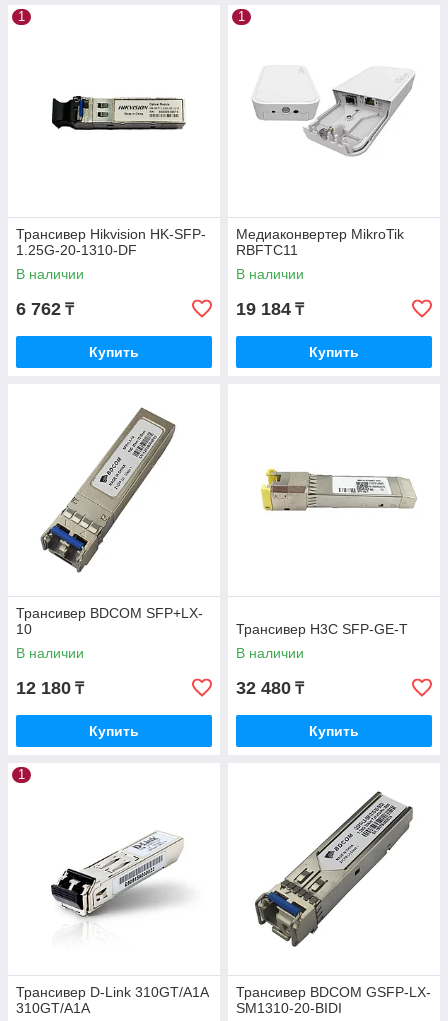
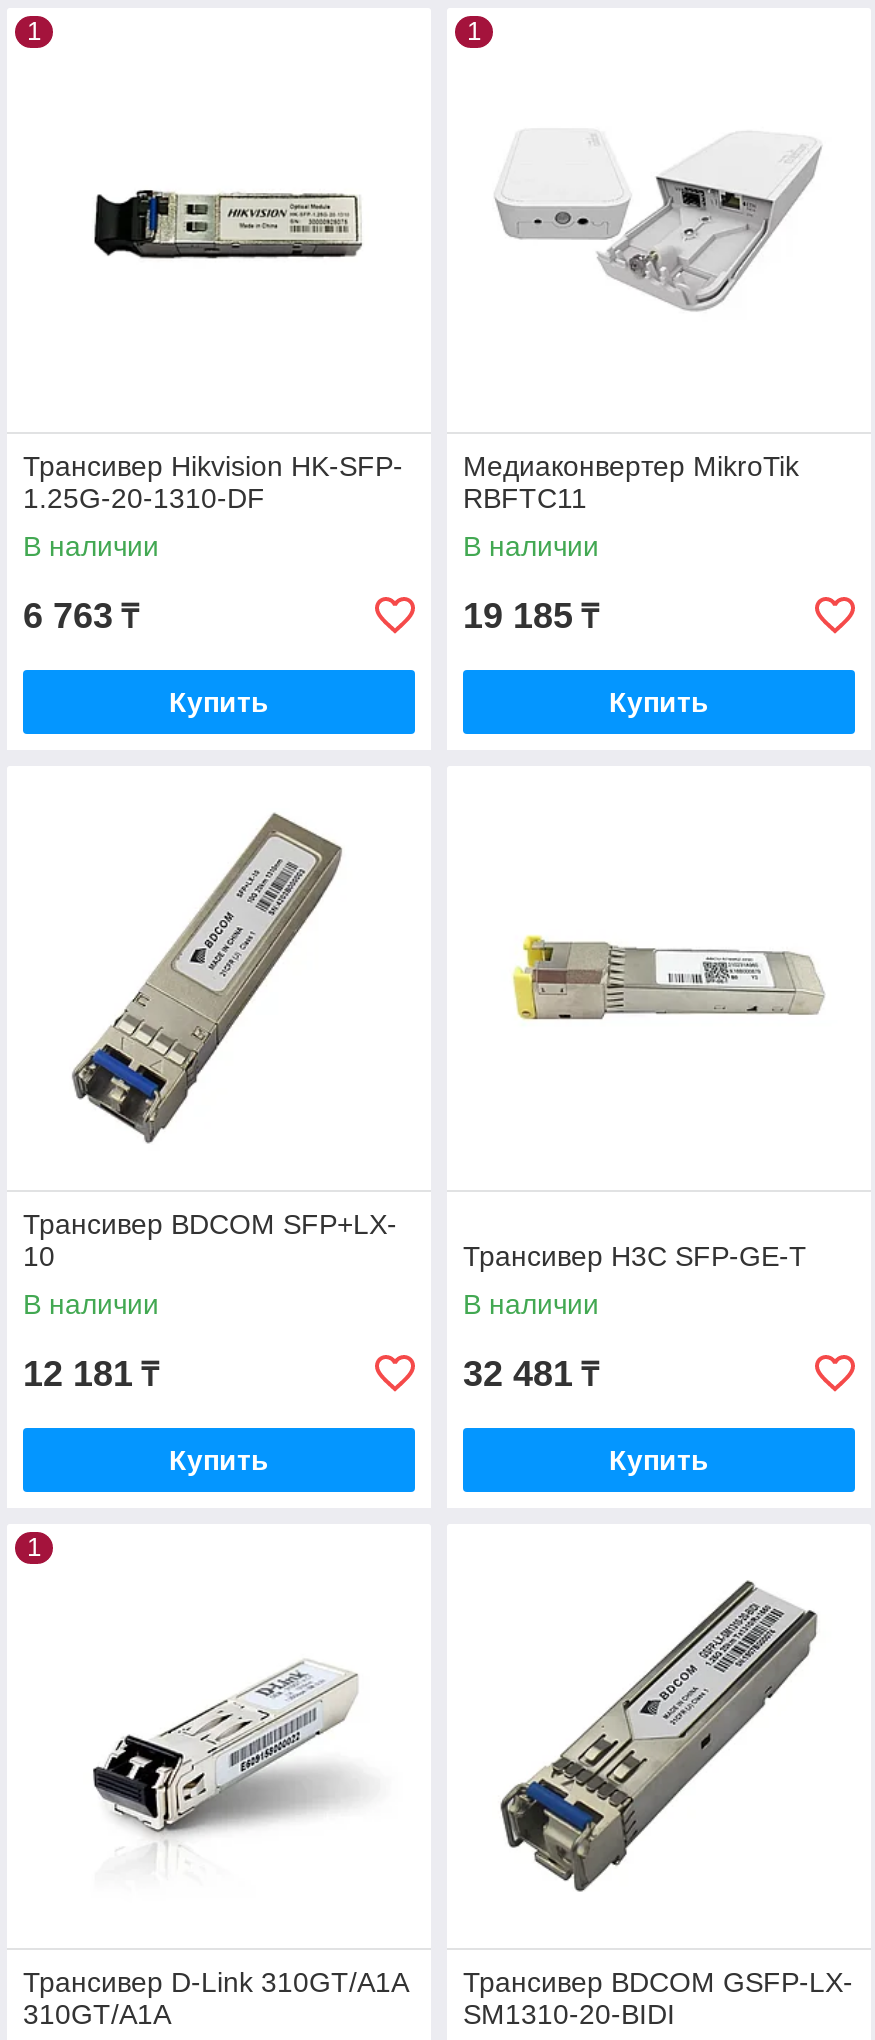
[16,299,74,319] 6 762 ₸ -> [23,597,139,637] 6 763 ₸
[236,299,304,319] 19 184 ₸ -> [463,597,599,637] 19 185 ₸
[16,678,84,698] 12 180 ₸ -> [23,1355,159,1395] 12 181 ₸
[236,678,304,698] 32 480 ₸ -> [463,1355,599,1395] 32 481 ₸

